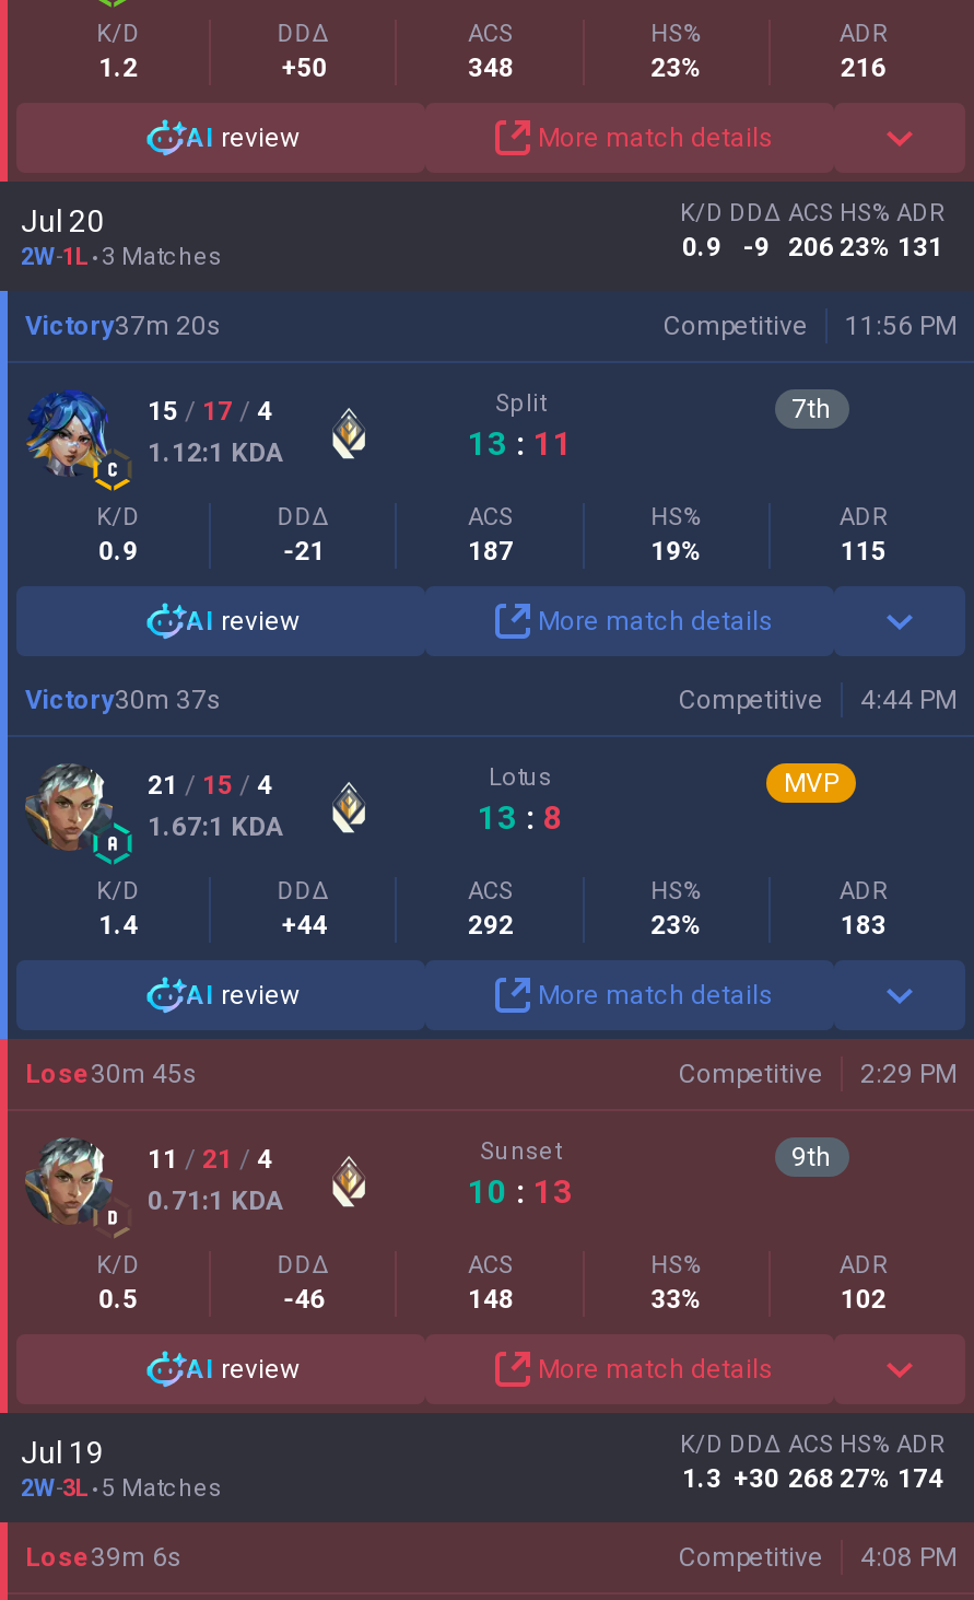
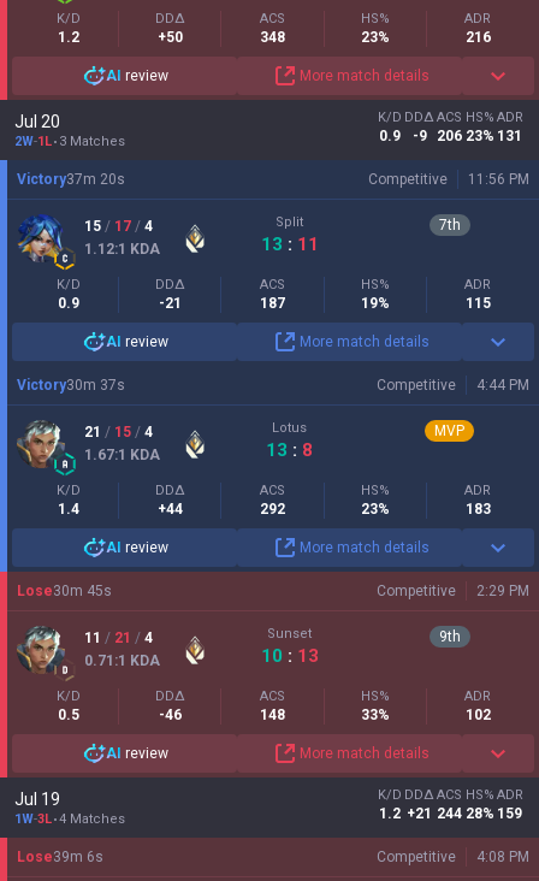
[21,1473,222,1502] 2W-3L 5 Matches -> [14,811,125,826] 1W-3L 4 Matches
[682,1462,721,1493] 1.3 -> [378,805,400,821] 1.2
[734,1462,779,1493] +30 -> [407,805,432,821] +21
[788,1462,834,1493] 268 -> [437,805,462,821] 244
[840,1462,892,1493] 27% -> [465,805,494,821] 28%
[897,1462,943,1493] 174 -> [497,805,522,821] 159

